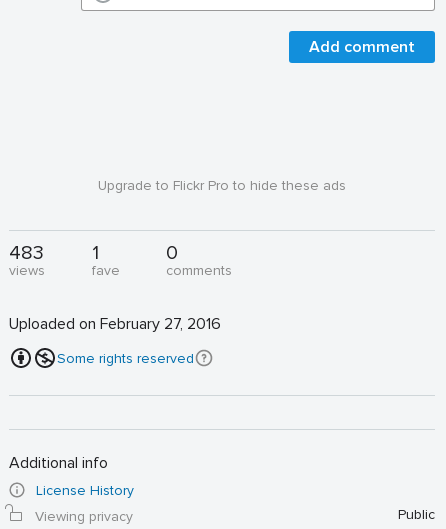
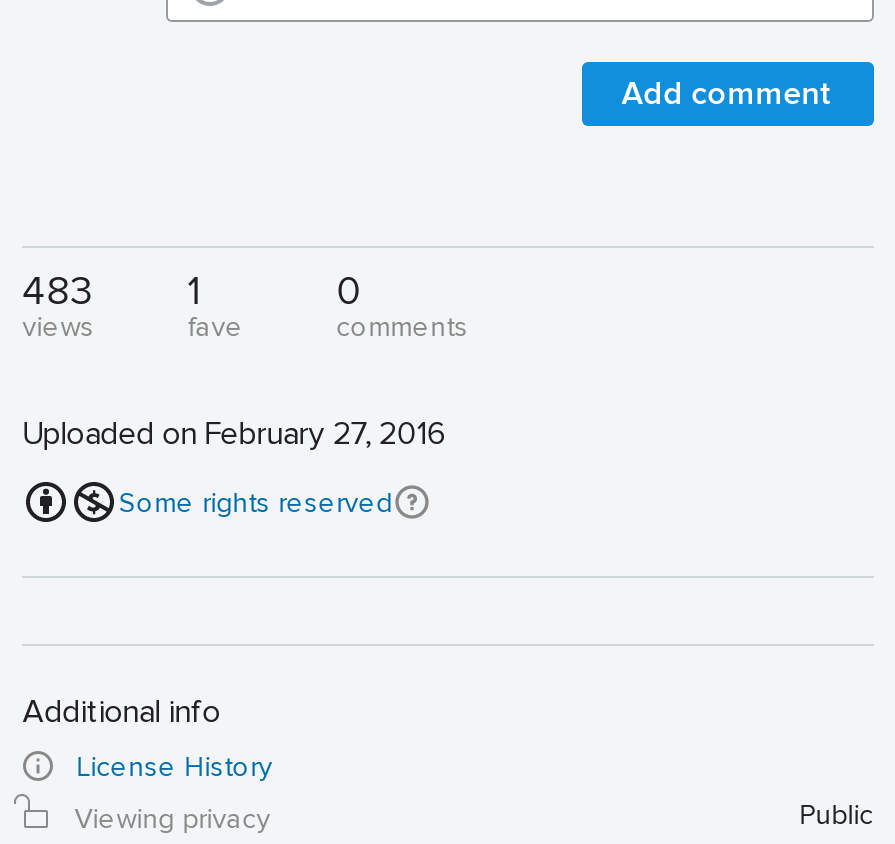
[98,177,346,194] Upgrade to Flickr Pro to hide these ads -> none

